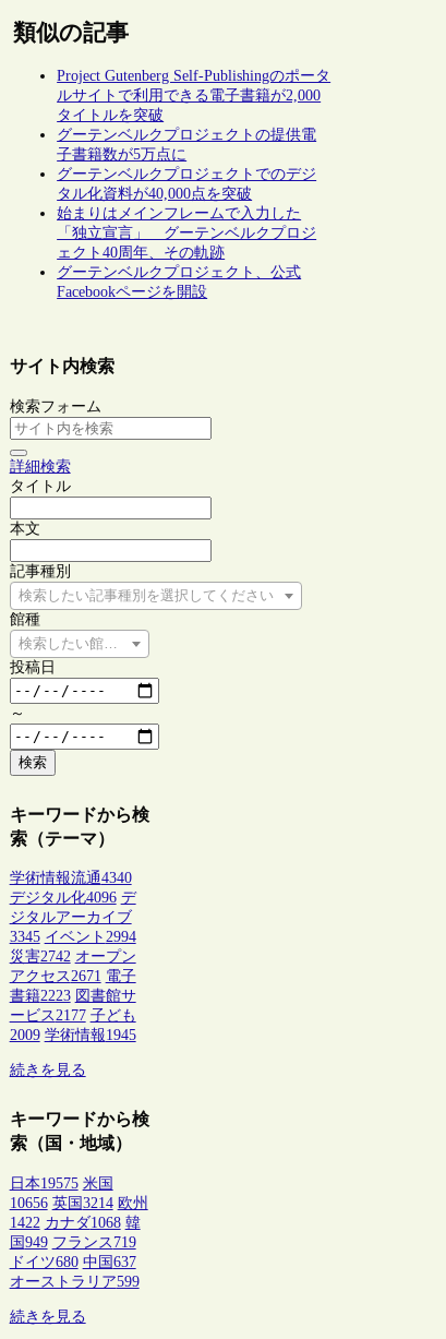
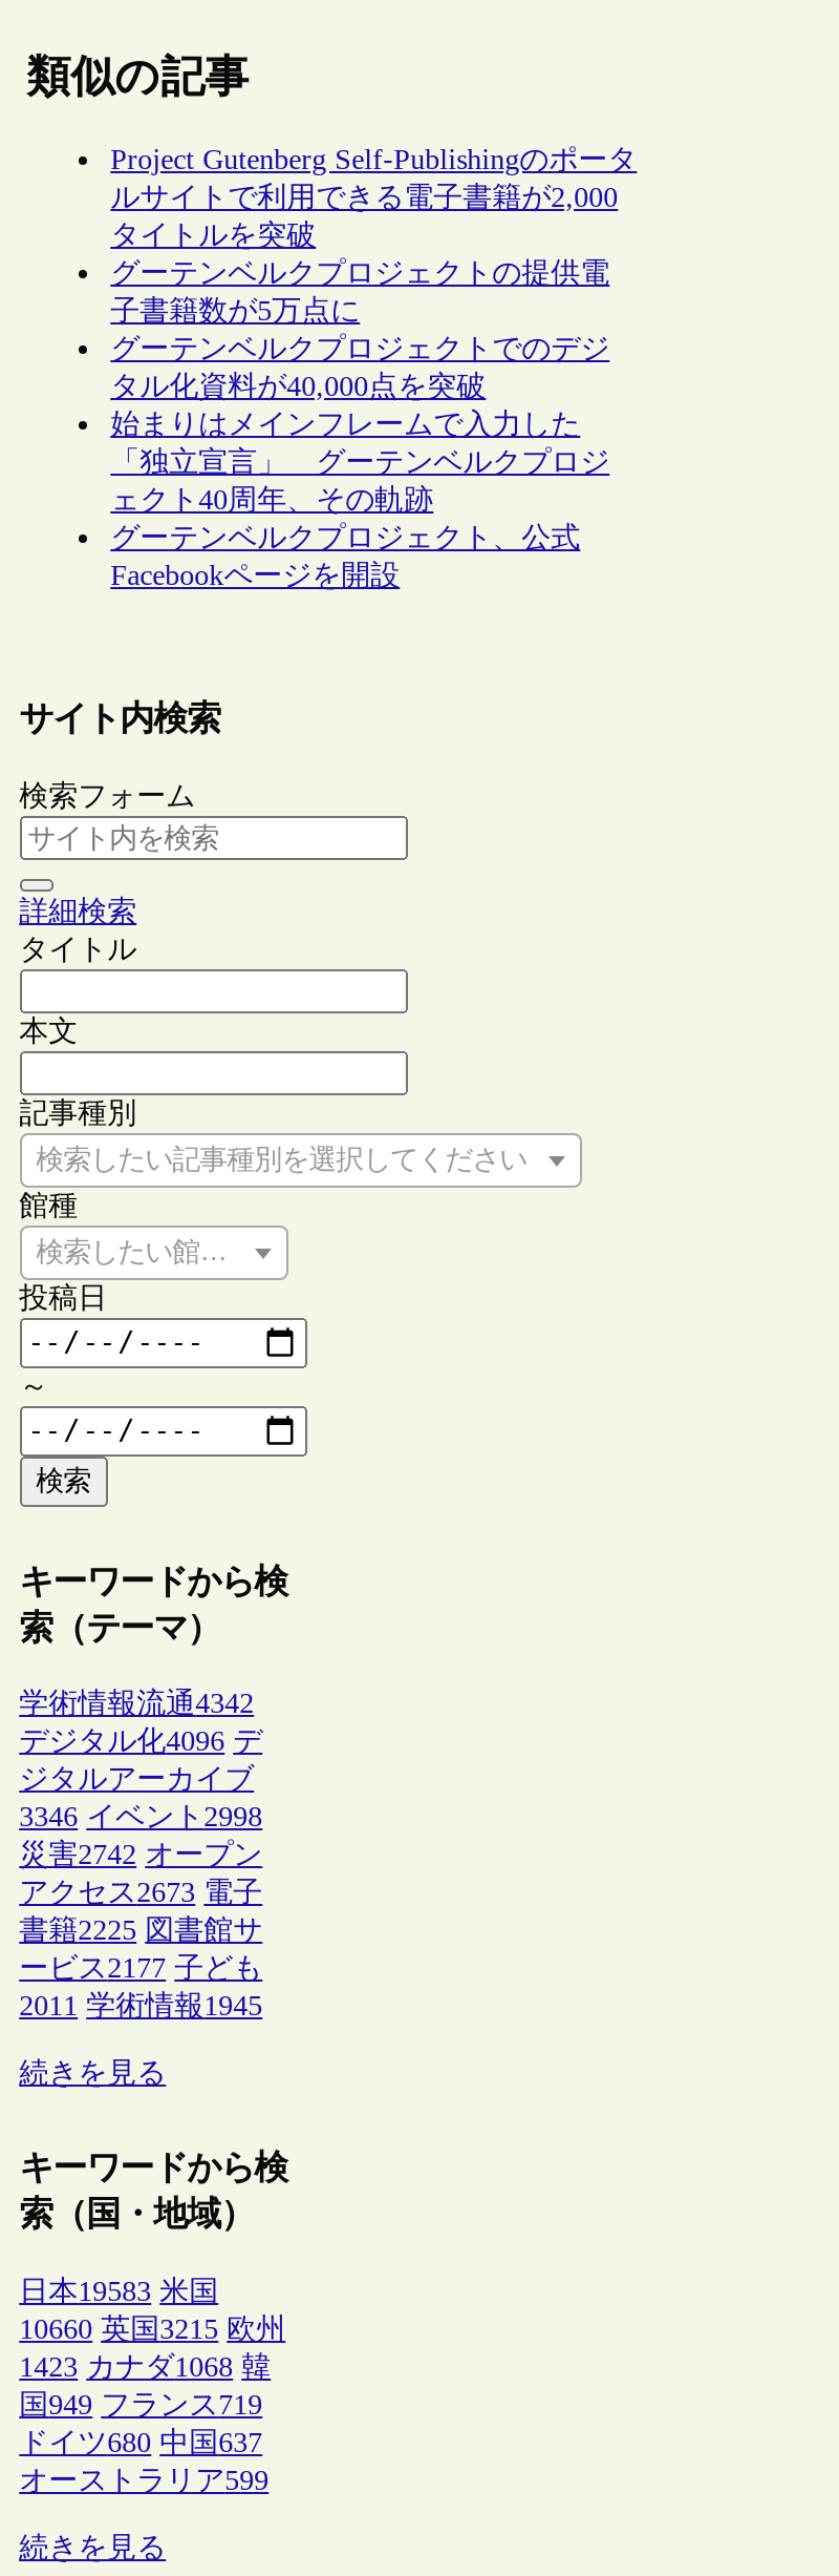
[9,870,132,886] 学術情報流通4340 -> [19,1688,254,1720] 学術情報流通4342
[9,929,136,945] 3345 イベント2994 -> [19,1801,262,1833] 3346 イベント2998
[9,968,136,985] アクセス2671 電子 -> [19,1877,262,1909] アクセス2673 電子
[9,988,136,1004] 書籍2223 図書館サ -> [19,1915,262,1946] 書籍2225 図書館サ
[9,1027,136,1043] 2009 学術情報1945 -> [19,1990,262,2022] 2011 学術情報1945
[9,1175,113,1191] 日本19575 米国 -> [19,2275,218,2307] 日本19583 米国
[9,1195,148,1211] 10656 英国3214 欧州 -> [19,2313,285,2345] 10660 英国3215 欧州
[9,1214,140,1231] 1422 カナダ1068 韓 -> [19,2351,271,2382] 1423 カナダ1068 韓

